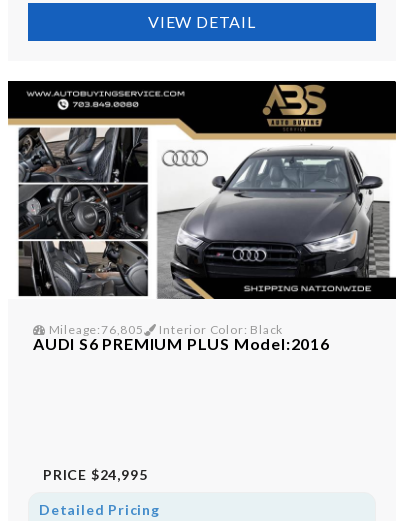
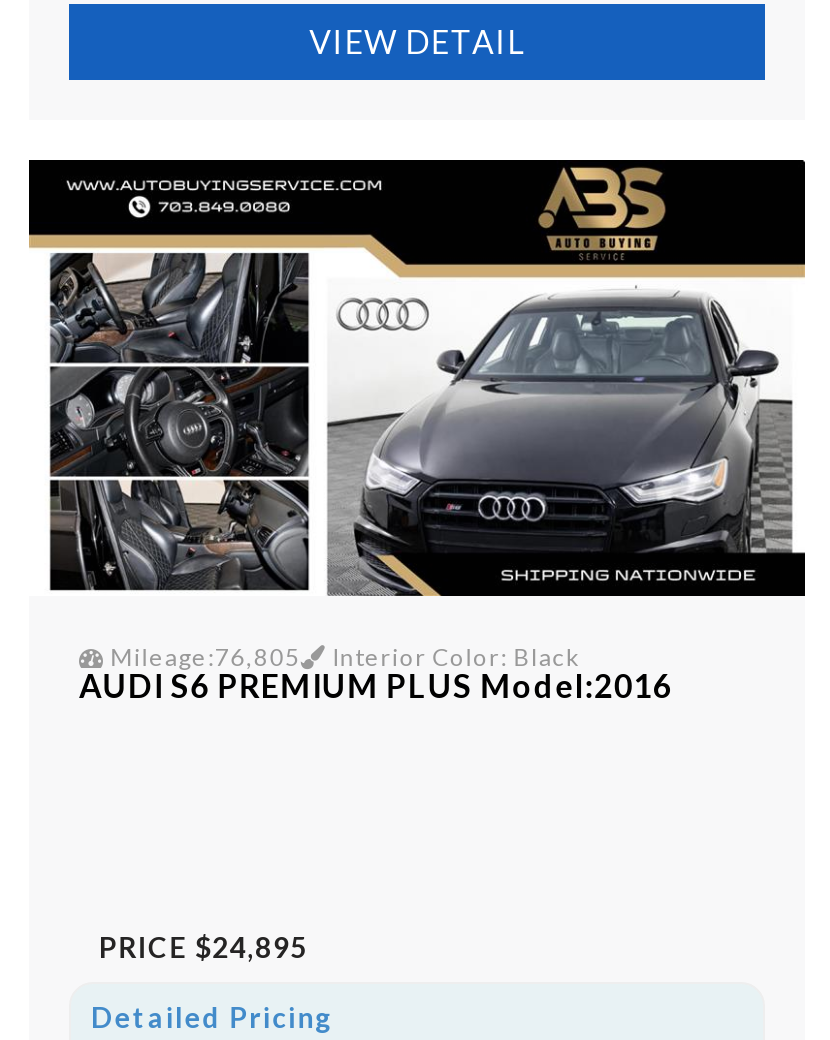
[43,466,147,483] PRICE $24,995 -> [99,929,308,963] PRICE $24,895

